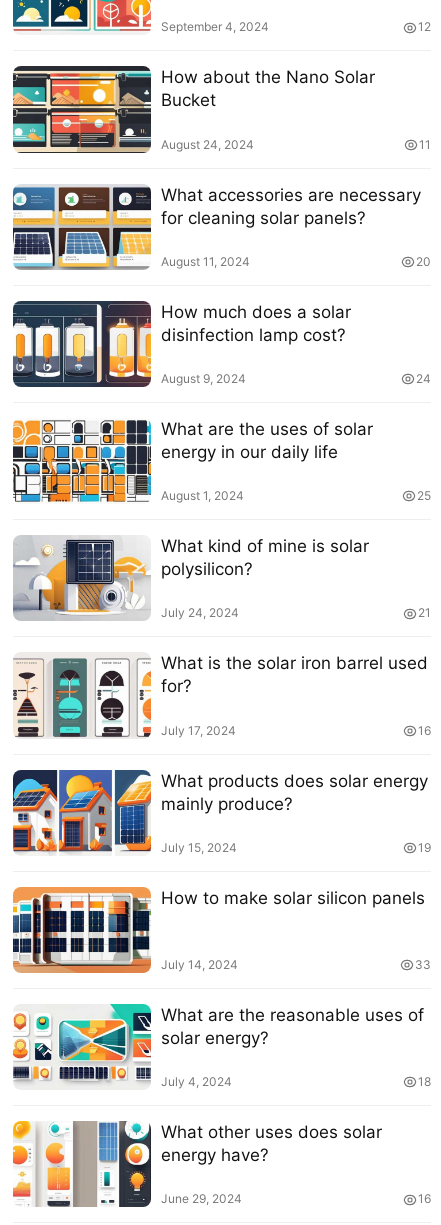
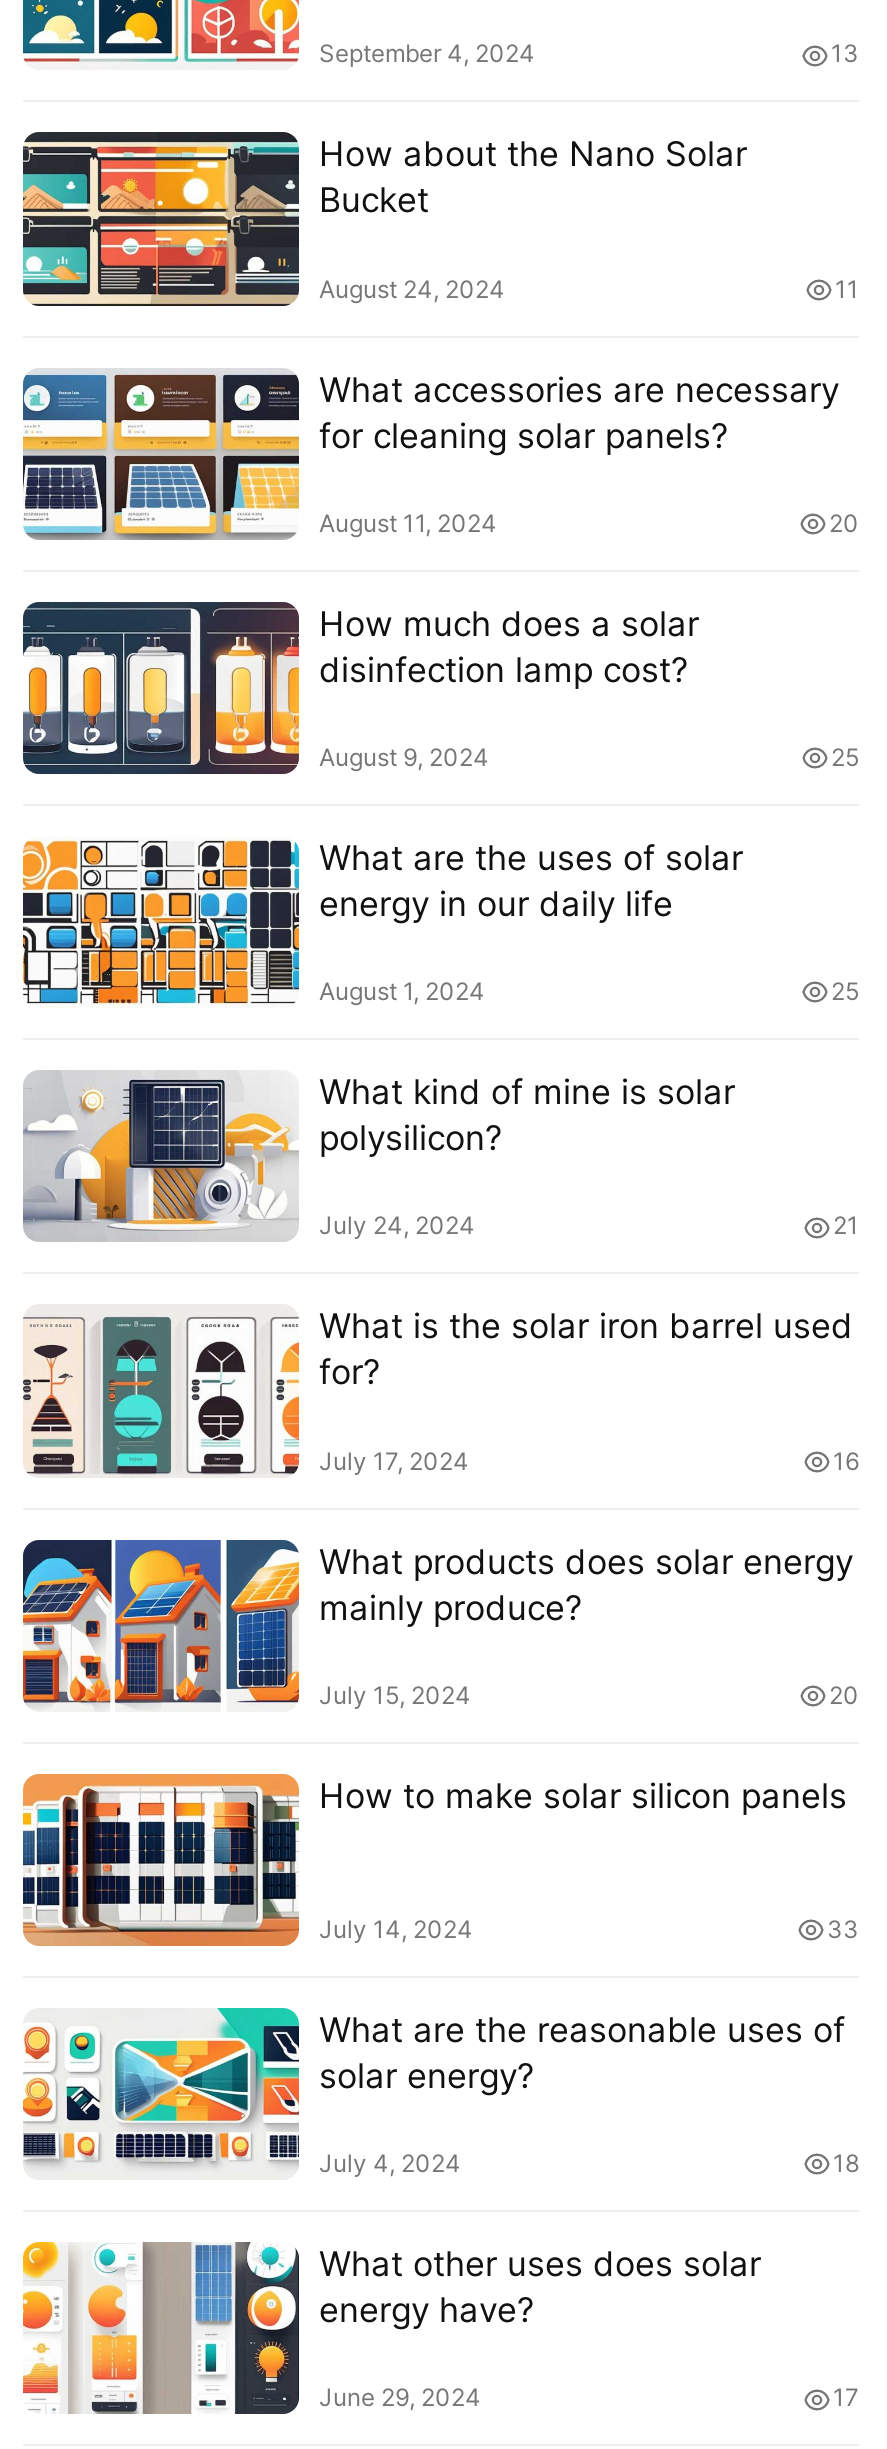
[418,19,431,34] 12 -> [831,39,859,69] 13
[416,371,431,386] 24 -> [831,742,859,772] 25
[418,840,431,855] 19 -> [829,1680,859,1710] 20
[418,1191,431,1206] 16 -> [833,2383,859,2413] 17

